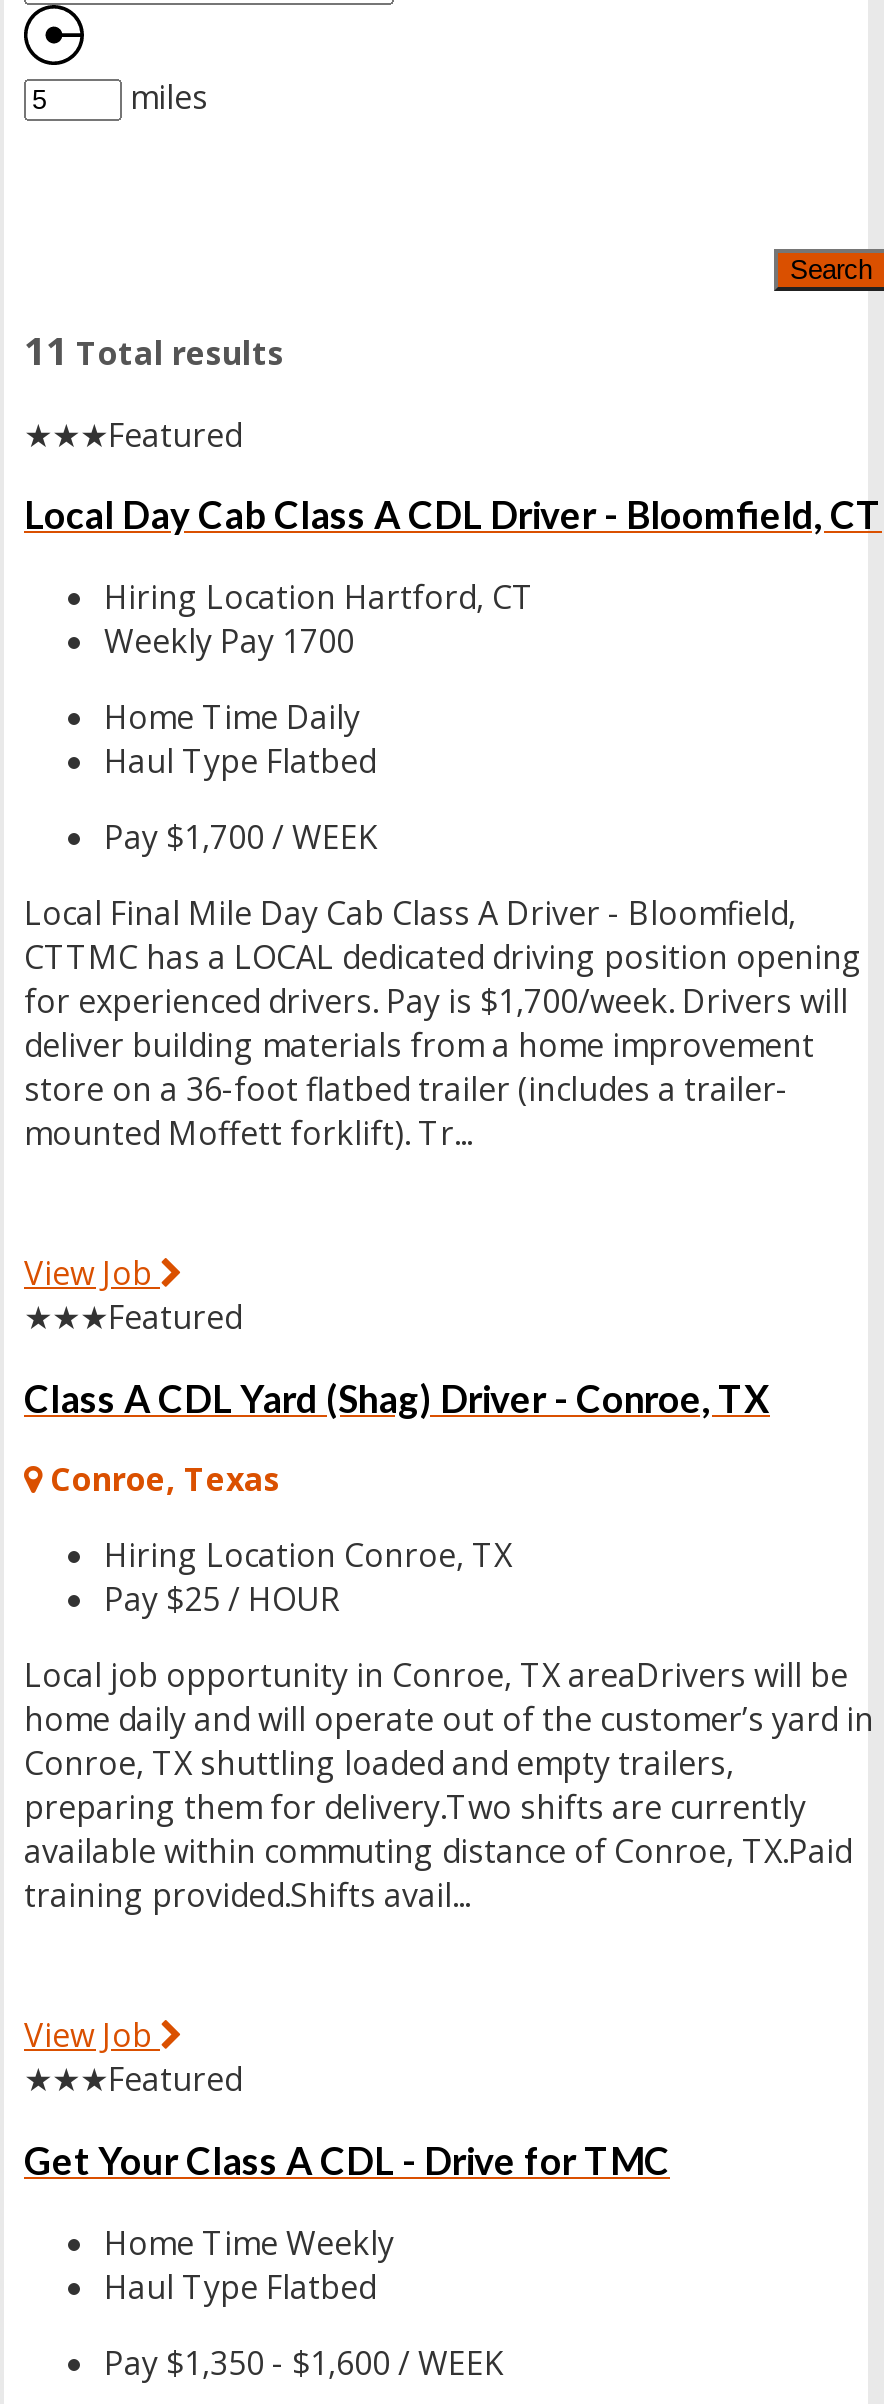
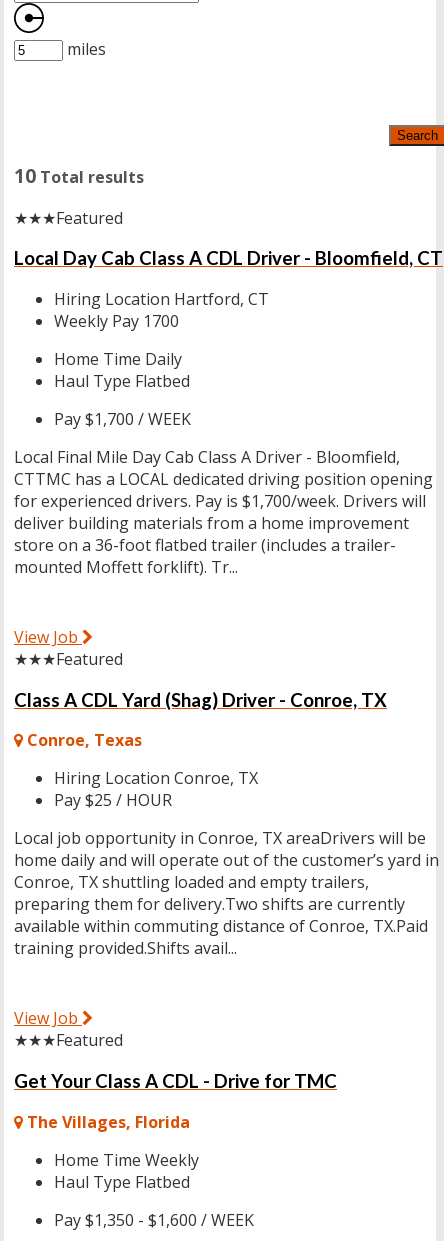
[24,322,284,376] 11 Total results -> [14,161,144,188] 10 Total results
none -> [23,1111,190,1133] The Villages, Florida

